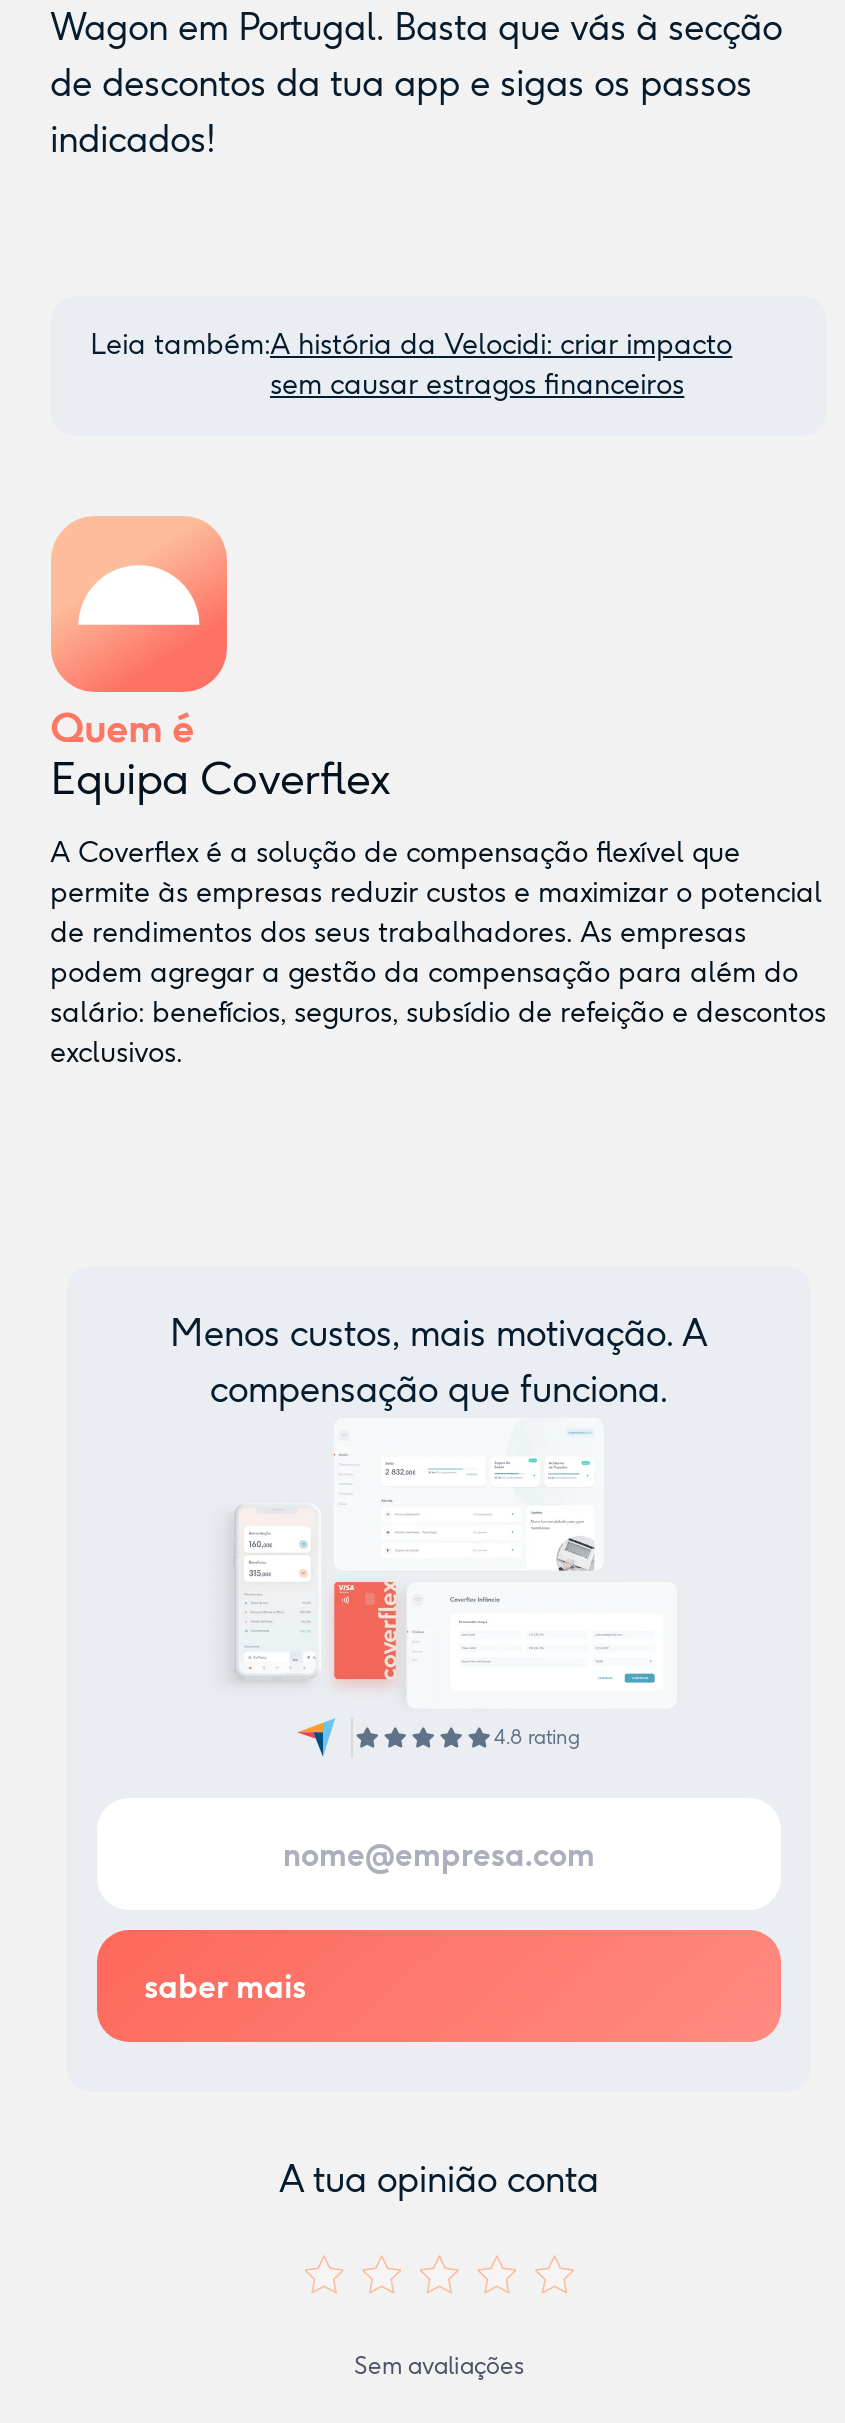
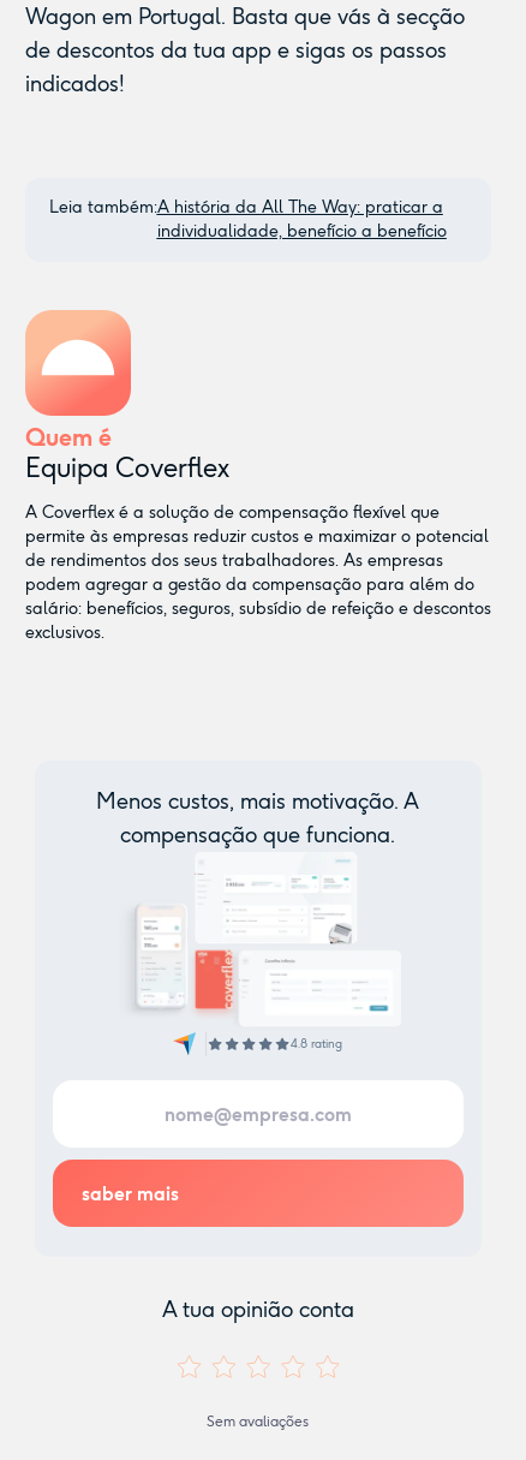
[90,329,732,403] Leia também:A história da Velocidi: criar impacto | sem causar estragos financeiros -> [49,197,446,242] Leia também:A história da All The Way: praticar a | individualidade, benefício a benefício

